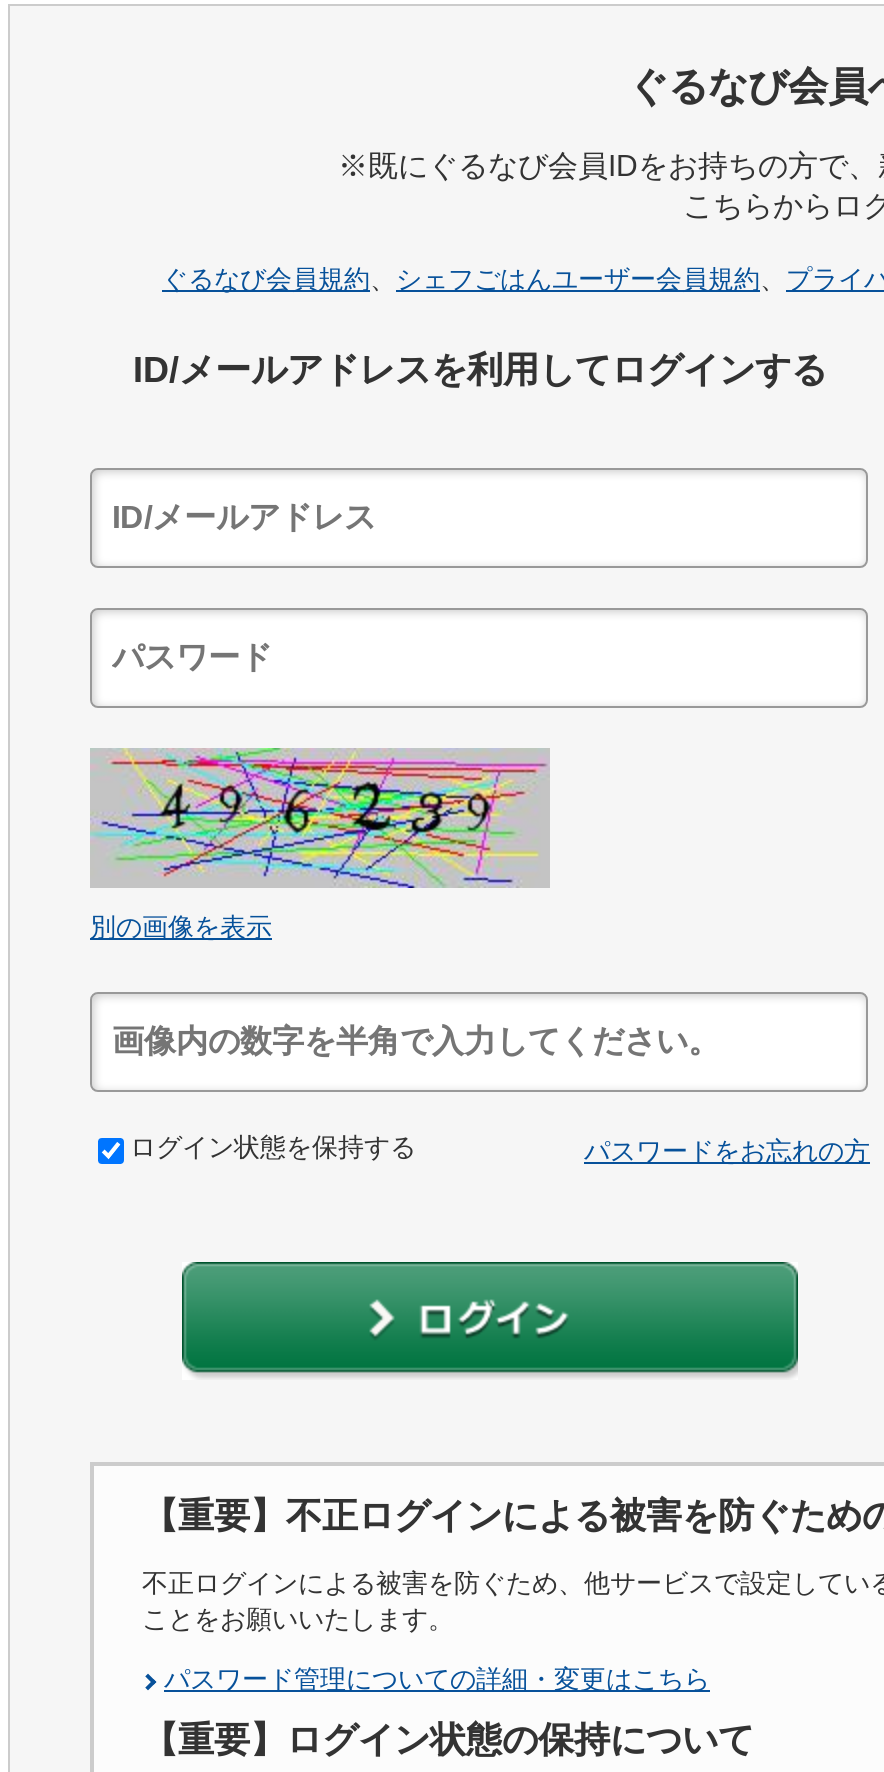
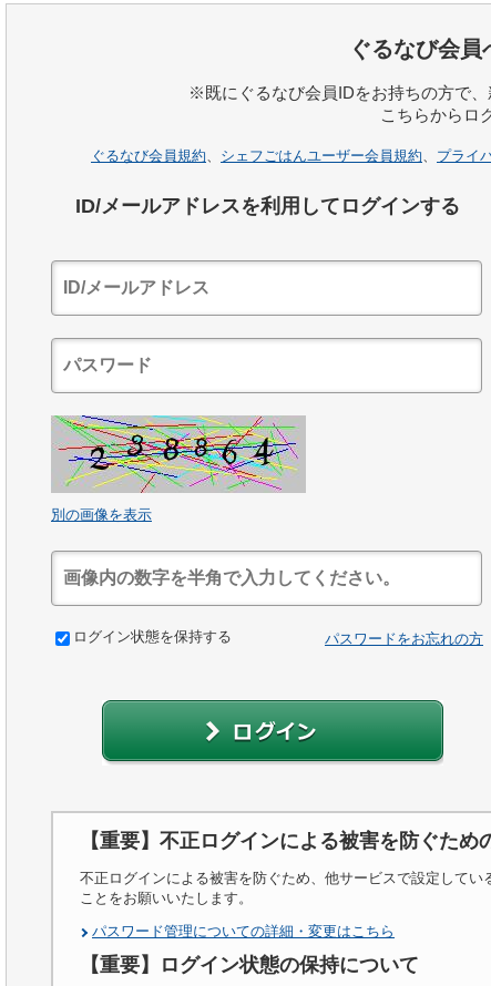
[92,746,546,888] [image] -> [55,415,301,493] [image]

